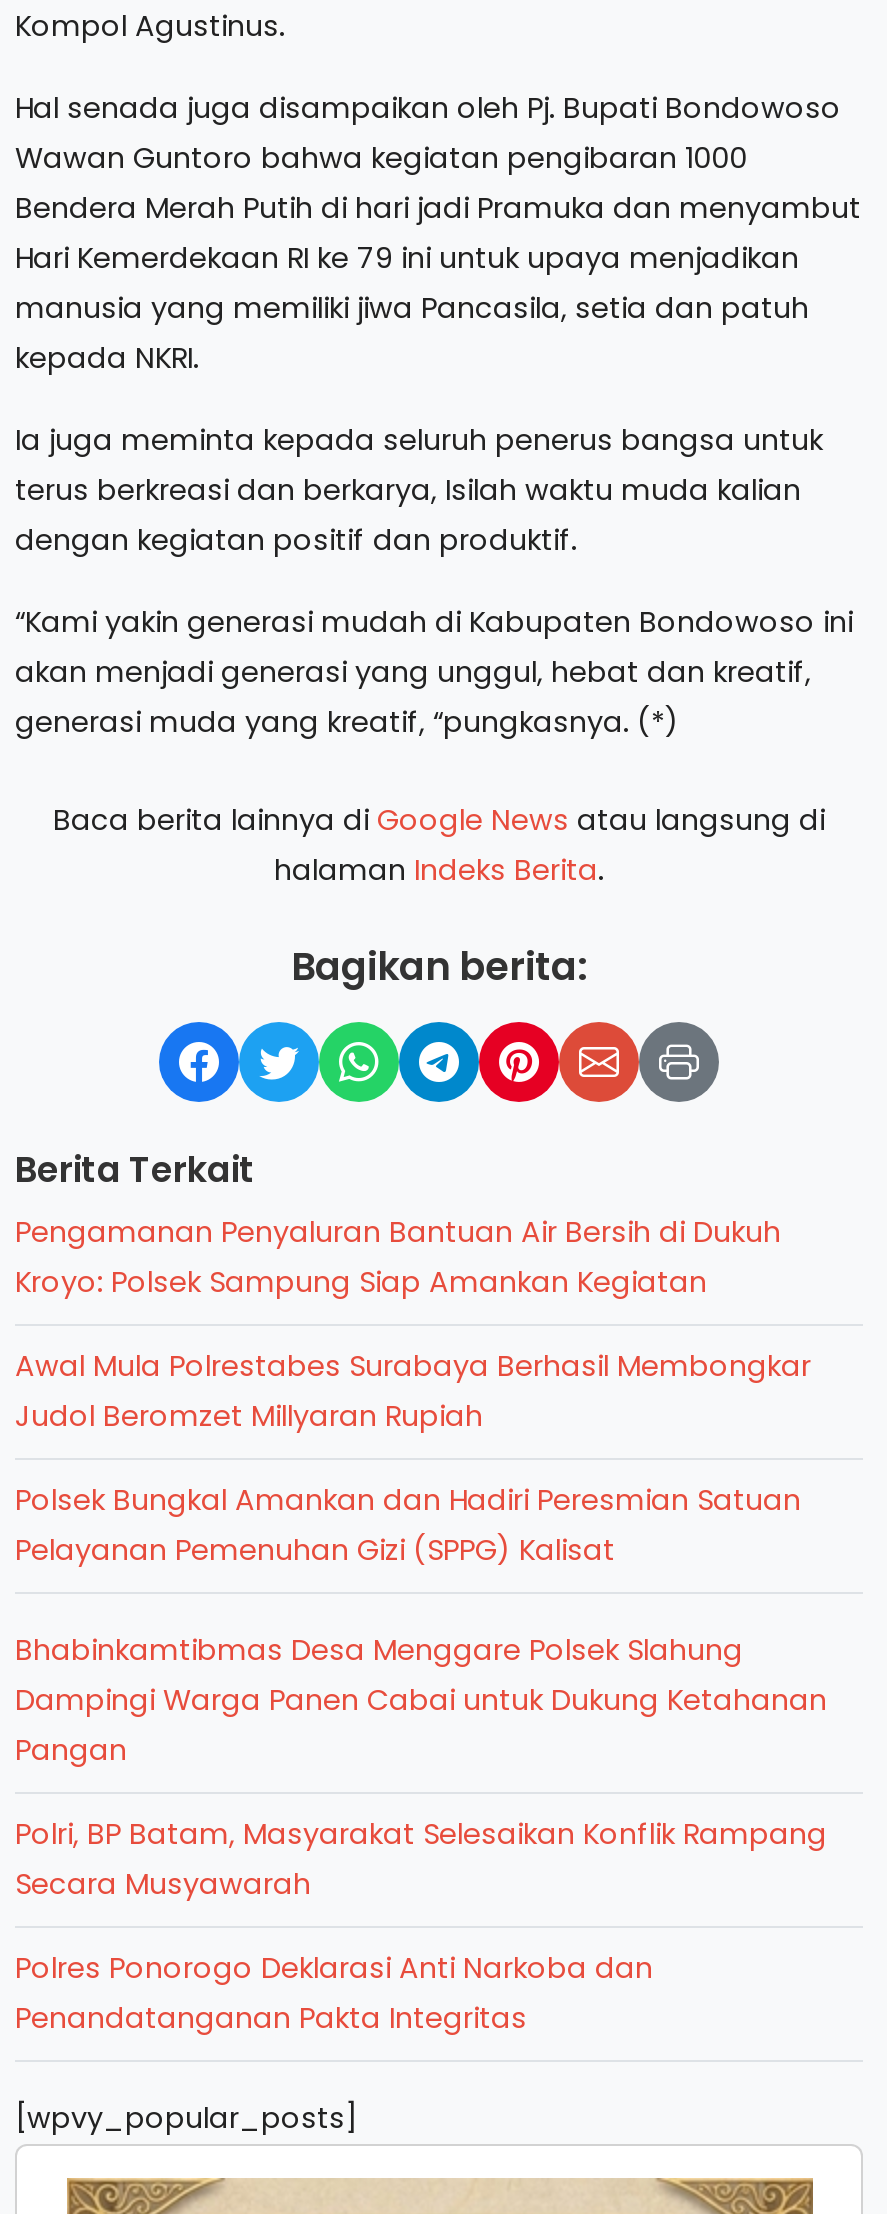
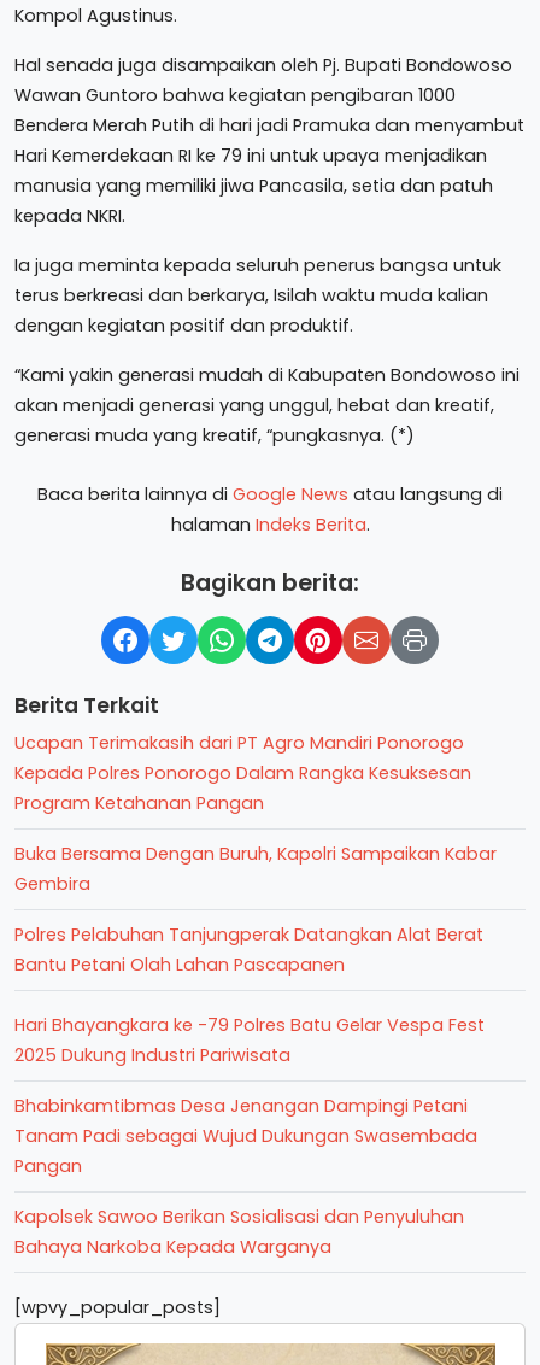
[15,1212,827,1720] Pengamanan Penyaluran Bantuan Air Bersih di Dukuh | Kroyo: Polsek Sampung Siap Amankan Kegiatan | Awal Mula Polrestabes Surabaya Berhasil Membongkar | Judol Beromzet Millyaran Rupiah | Polsek Bungkal Amankan dan Hadiri Peresmian Satuan | Pelayanan Pemenuhan Gizi (SPPG) Kalisat | Bhabinkamtibmas Desa Menggare Polsek Slahung | Dampingi Warga Panen Cabai untuk Dukung Ketahanan -> [14,731,497,1148] Ucapan Terimakasih dari PT Agro Mandiri Ponorogo | Kepada Polres Ponorogo Dalam Rangka Kesuksesan | Program Ketahanan Pangan | Buka Bersama Dengan Buruh, Kapolri Sampaikan Kabar | Gembira | Polres Pelabuhan Tanjungperak Datangkan Alat Berat | Bantu Petani Olah Lahan Pascapanen | Hari Bhayangkara ke -79 Polres Batu Gelar Vespa Fest | 2025 Dukung Industri Pariwisata | Bhabinkamtibmas Desa Jenangan Dampingi Petani | Tanam Padi sebagai Wujud Dukungan Swasembada
moved [15,1730,127,1770] -> [14,1154,82,1178]: Pangan
[15,1814,827,2038] Polri, BP Batam, Masyarakat Selesaikan Konflik Rampang | Secara Musyawarah | Polres Ponorogo Deklarasi Anti Narkoba dan | Penandatanganan Pakta Integritas -> [14,1205,464,1259] Kapolsek Sawoo Berikan Sosialisasi dan Penyuluhan | Bahaya Narkoba Kepada Warganya

